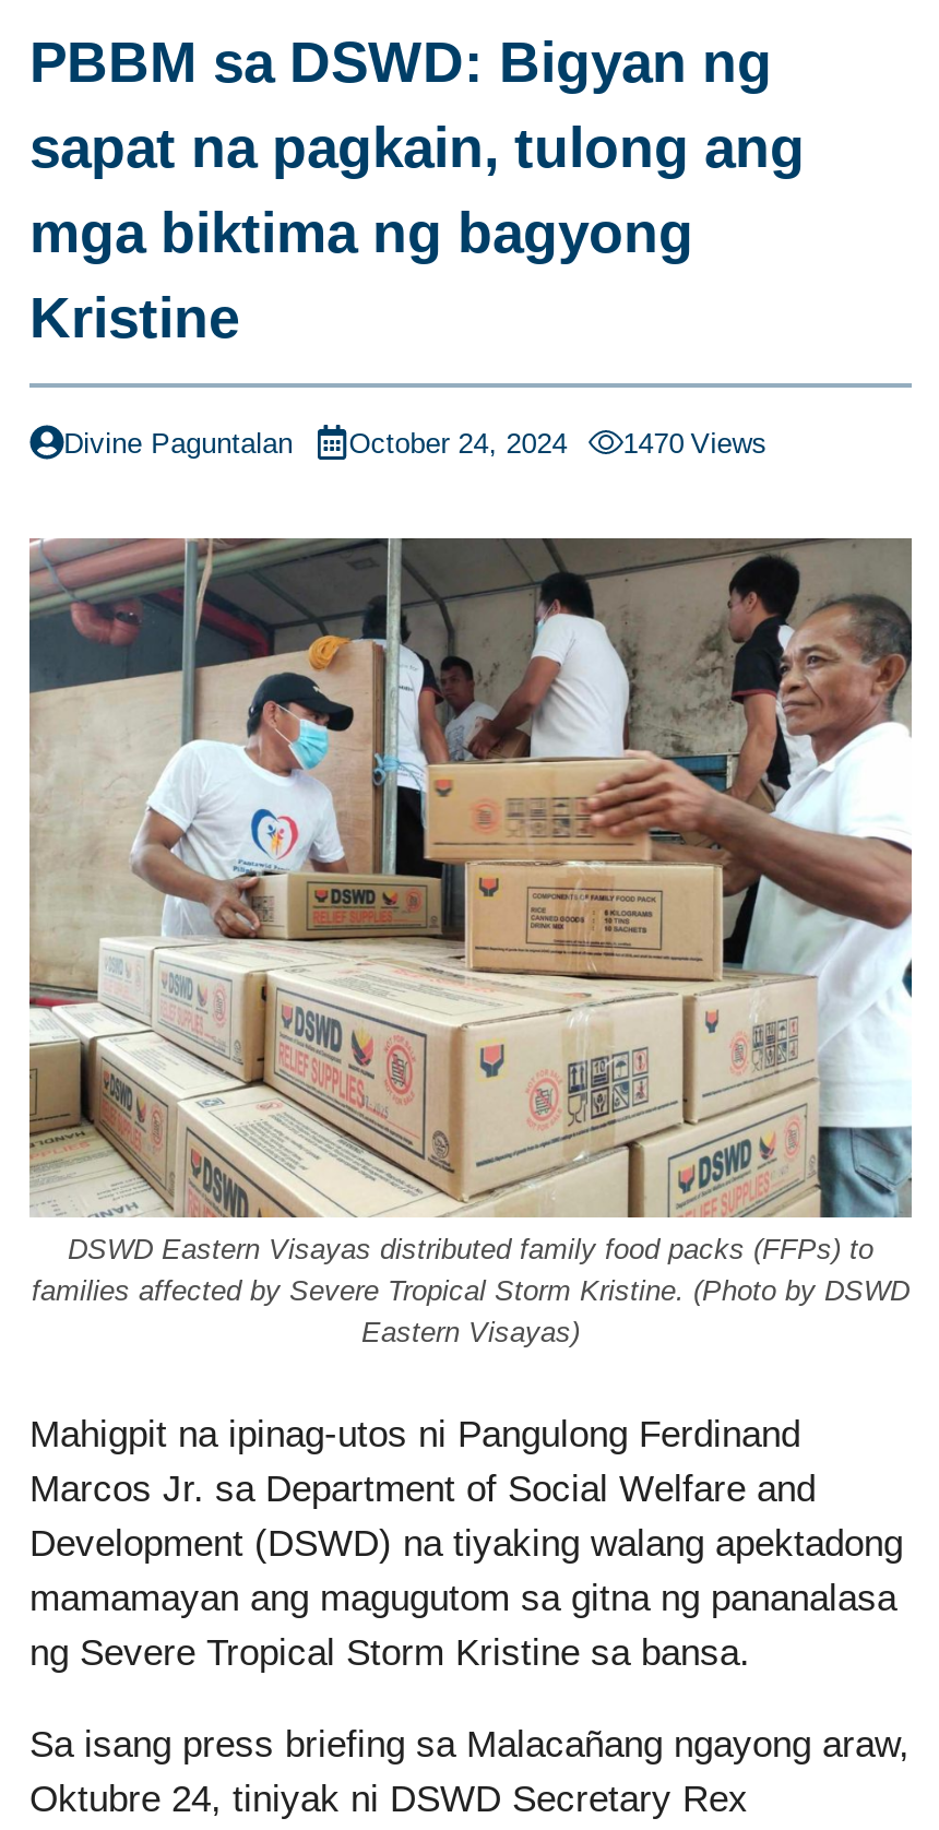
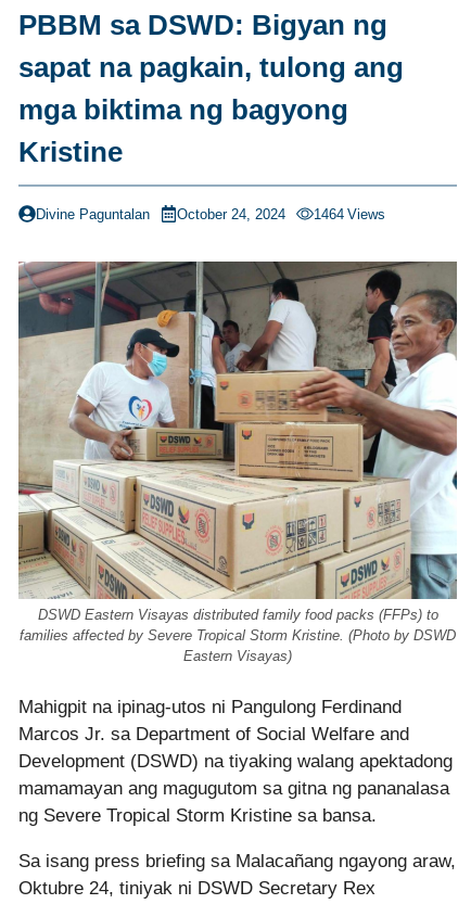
[64,426,767,459] Divine Paguntalan October 24, 2024 1470 Views -> [35,206,385,222] Divine Paguntalan October 24, 2024 1464 Views

